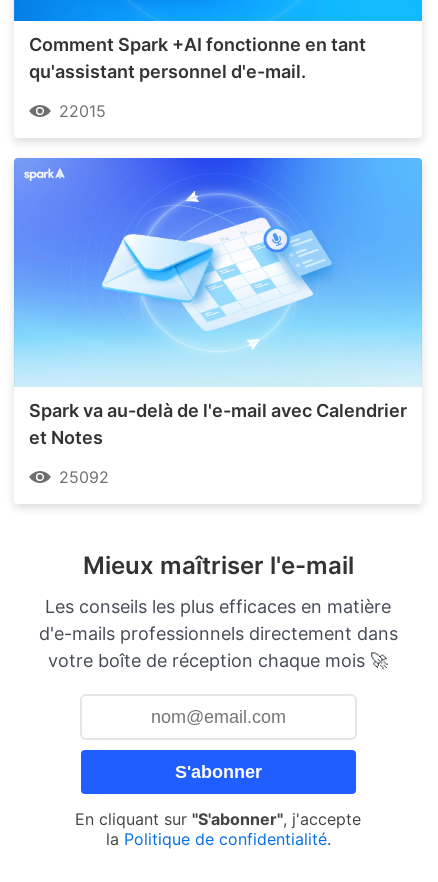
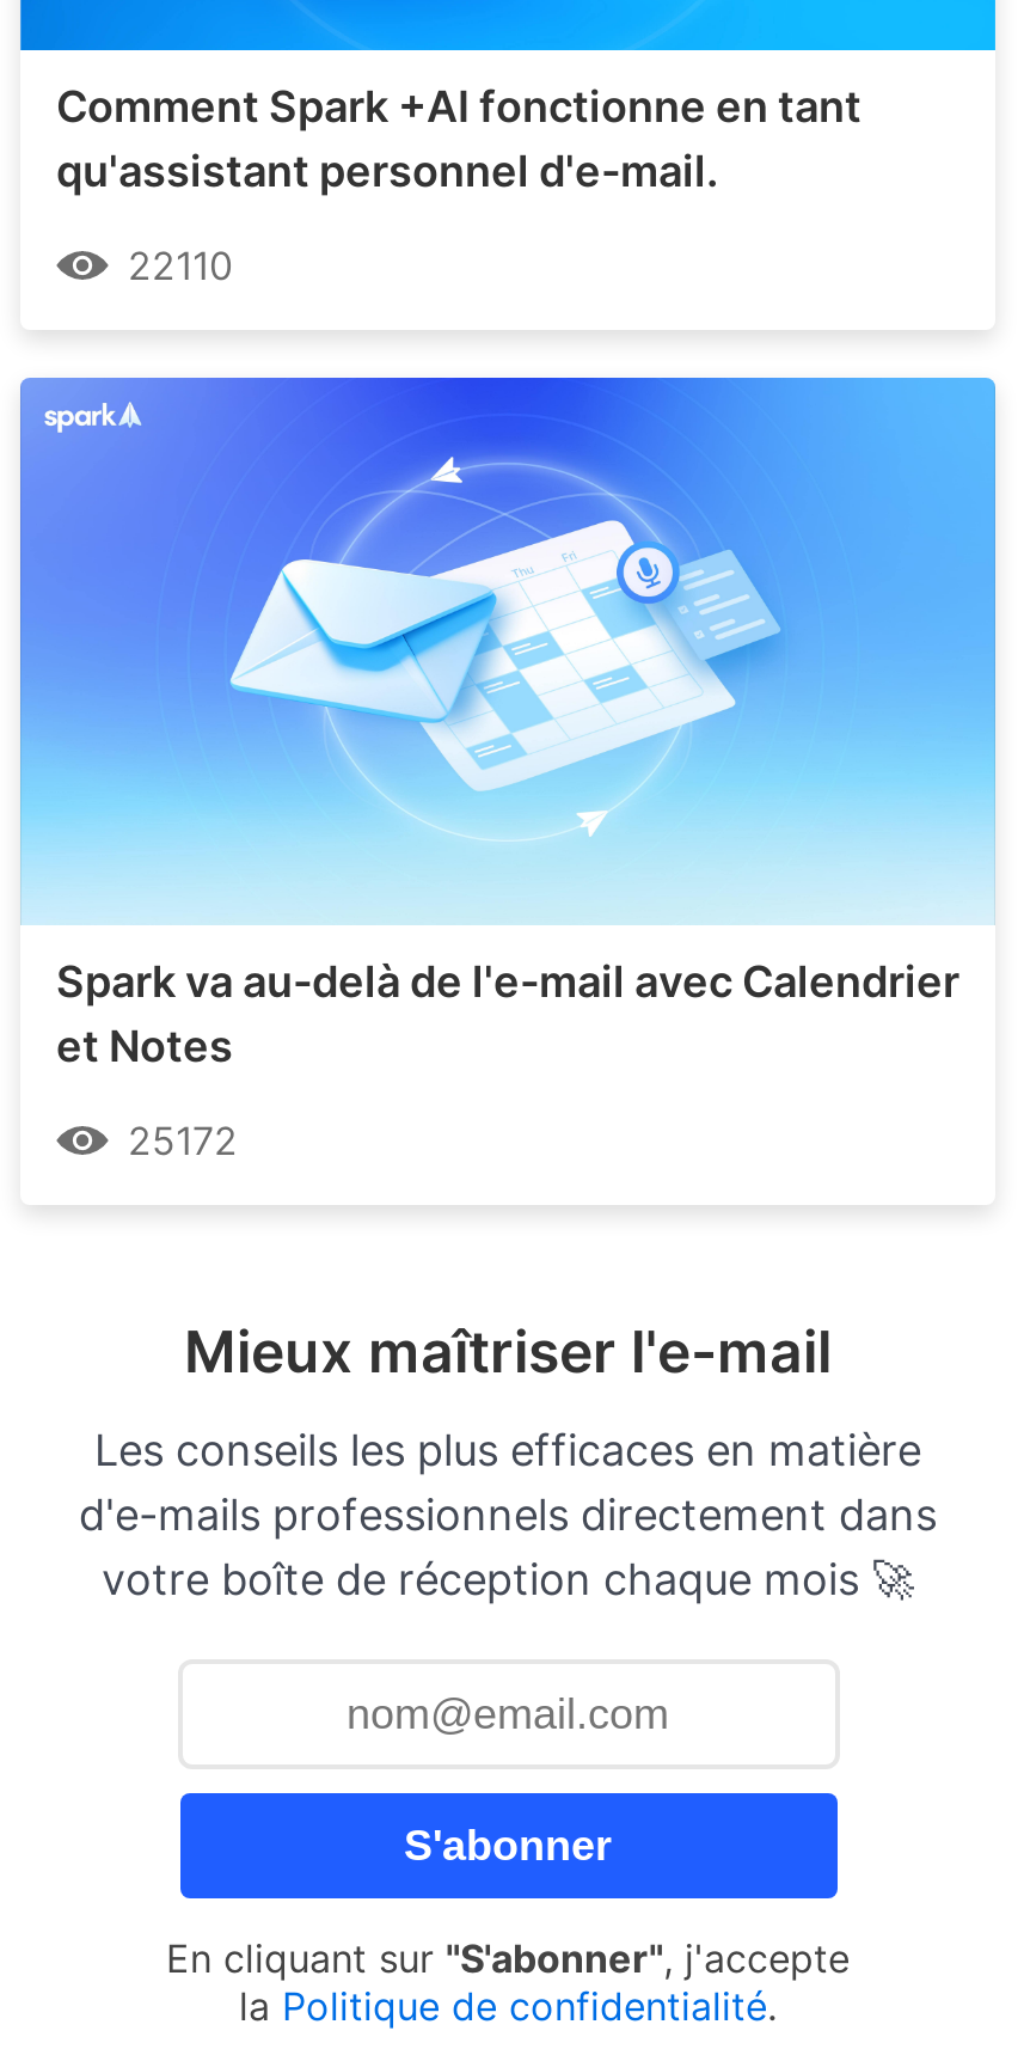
[59,101,106,121] 22015 -> [128,241,233,289] 22110
[59,467,109,487] 25092 -> [128,1118,238,1165] 25172

